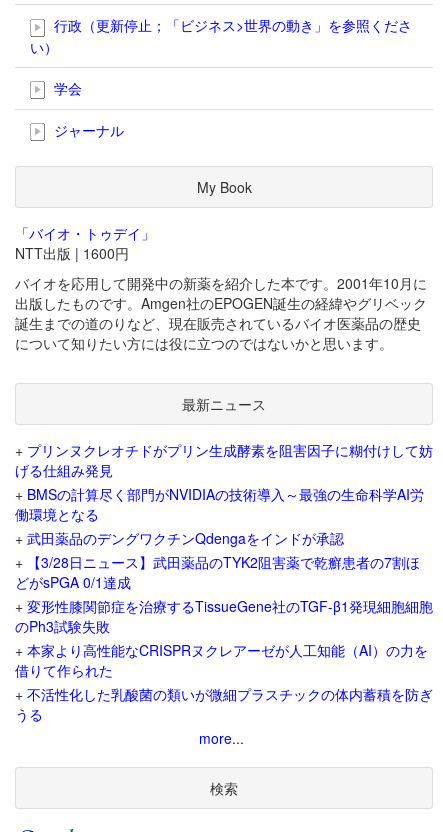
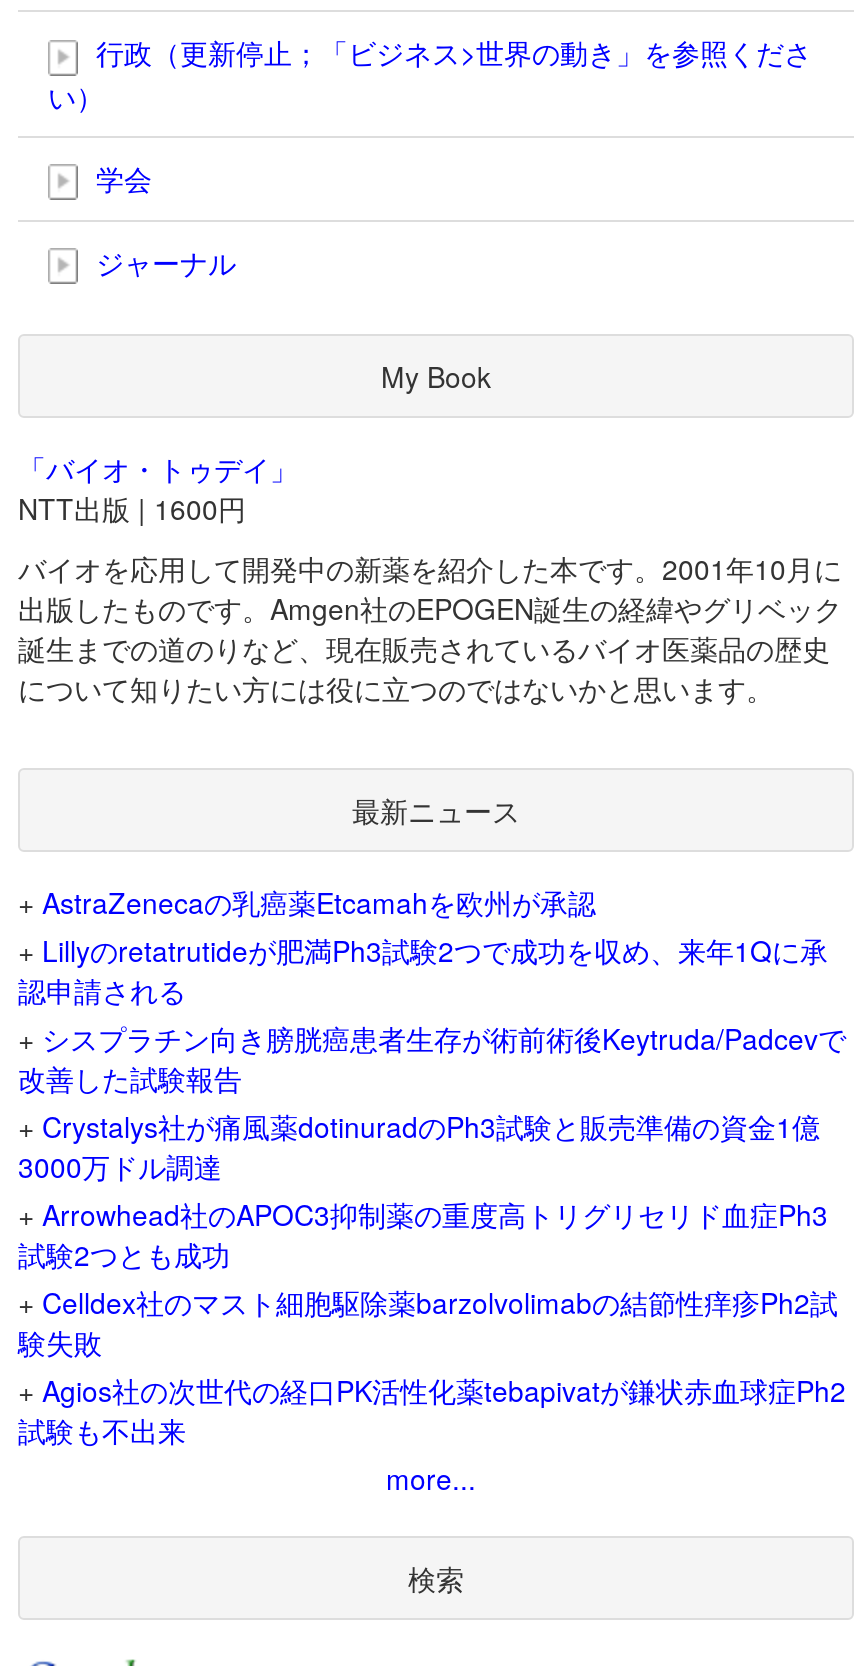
[15,440,433,724] +プリンヌクレオチドがプリン生成酵素を阻害因子に糊付けして妨 | げる仕組み発見 | + BMSの計算尽く部門がNVIDIAの技術導入～最強の生命科学AI労 | 働環境となる | +武田薬品のデングワクチンQdengaをインドが承認 | +【3/28日ニュース】武田薬品のTYK2阻害薬で乾癬患者の7割ほ | どがsPGA 0/1達成 | +変形性膝関節症を治療するTissueGene社のTGF-β1発現細胞細胞 | のPh3試験失敗 | +本家より高性能なCRISPRヌクレアーゼが人工知能（AI）の力を | 借りて作られた | +不活性化した乳酸菌の類いが微細プラスチックの体内蓄積を防ぎ | うる -> [18,883,846,1451] + AstraZenecaの乳癌薬Etcamahを欧州が承認 | + Lillyのretatrutideが肥満Ph3試験2つで成功を収め、来年1Qに承 | 認申請される | +シスプラチン向き膀胱癌患者生存が術前術後Keytruda/Padcevで | 改善した試験報告 | + Crystalys社が痛風薬dotinuradのPh3試験と販売準備の資金1億 | 3000万ドル調達 | + Arrowhead社のAPOC3抑制薬の重度高トリグリセリド血症Ph3 | 試験2つとも成功 | + Celldex社のマスト細胞駆除薬barzolvolimabの結節性痒疹Ph2試 | 験失敗 | + Agios社の次世代の経口PK活性化薬tebapivatが鎌状赤血球症Ph2 | 試験も不出来

